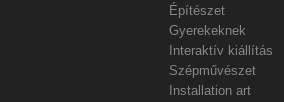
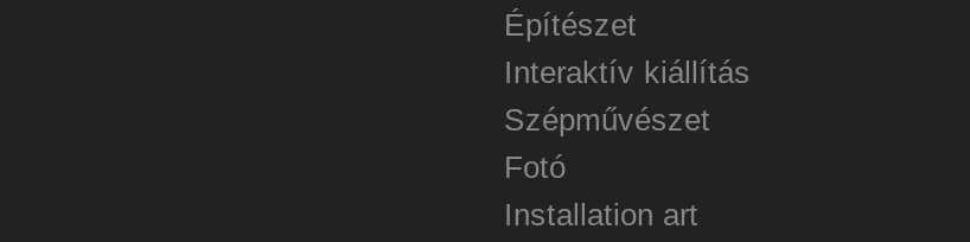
[169,23,246,38] Gyerekeknek -> none
moved [169,43,273,78] -> [504,55,751,138]: Interaktív kiállítás | Szépművészet
none -> [504,149,566,185] Fotó

